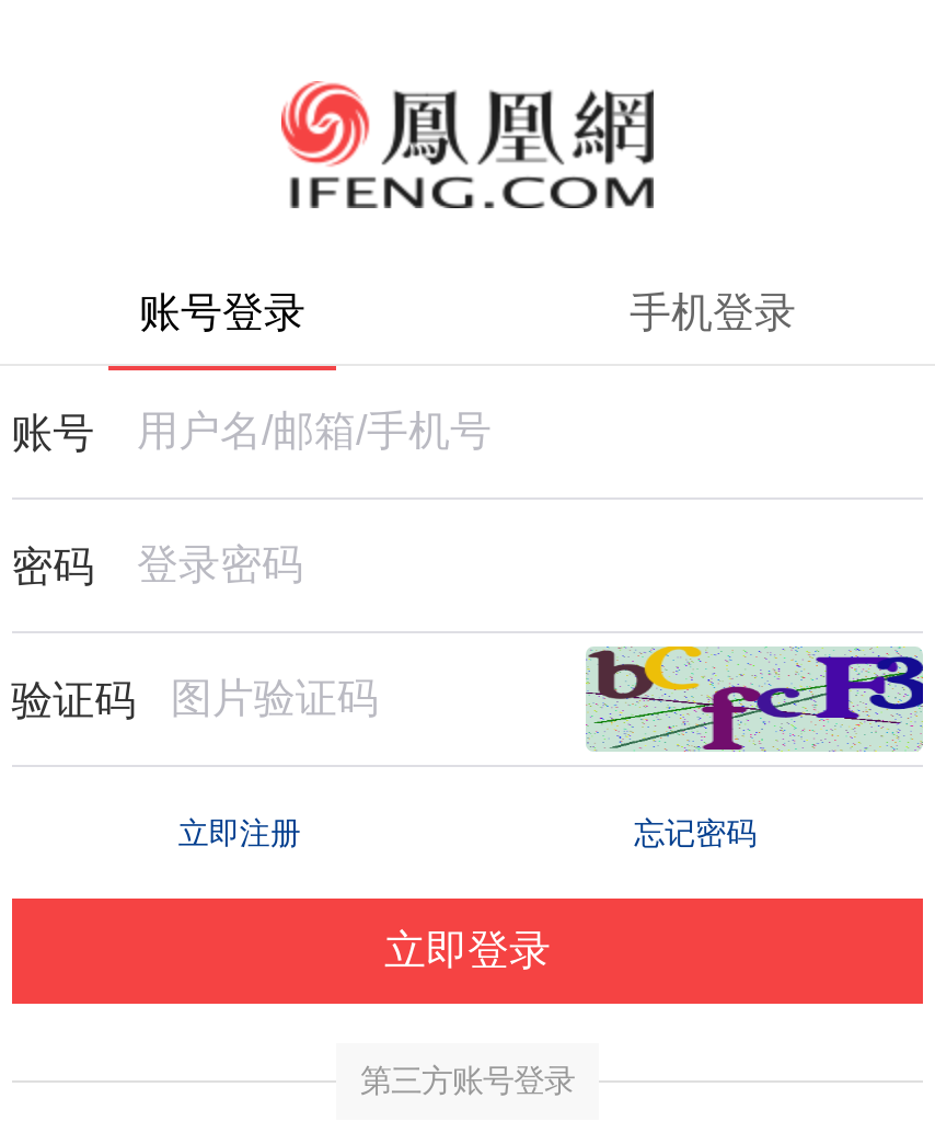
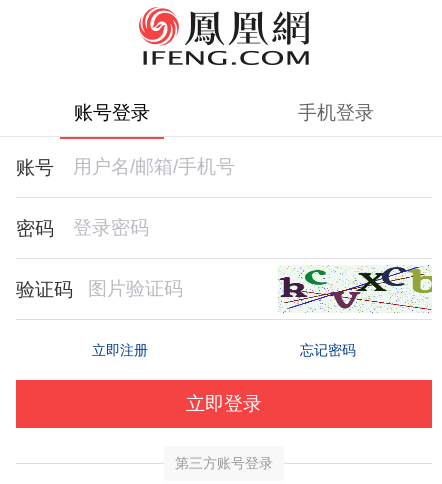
[586,644,925,752] [image] -> [279,265,433,313] [image]

